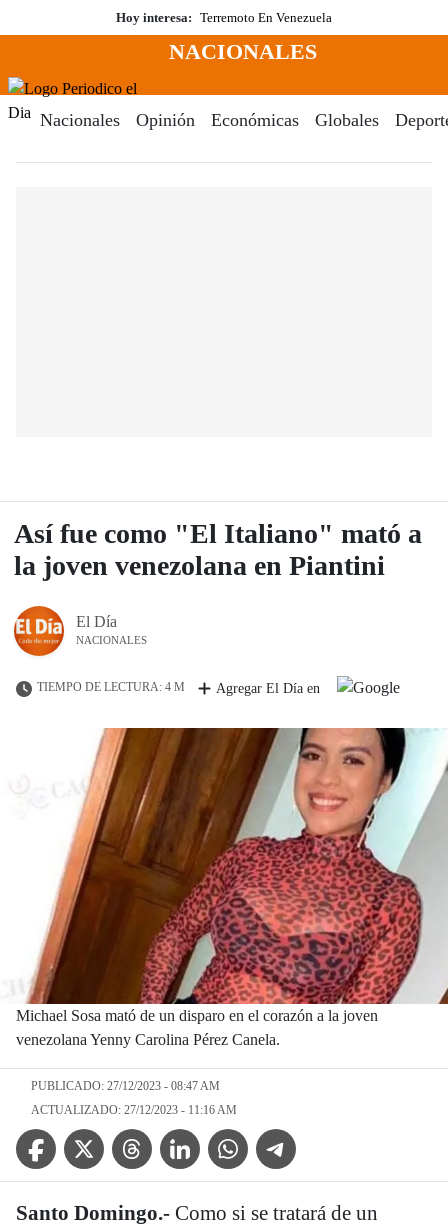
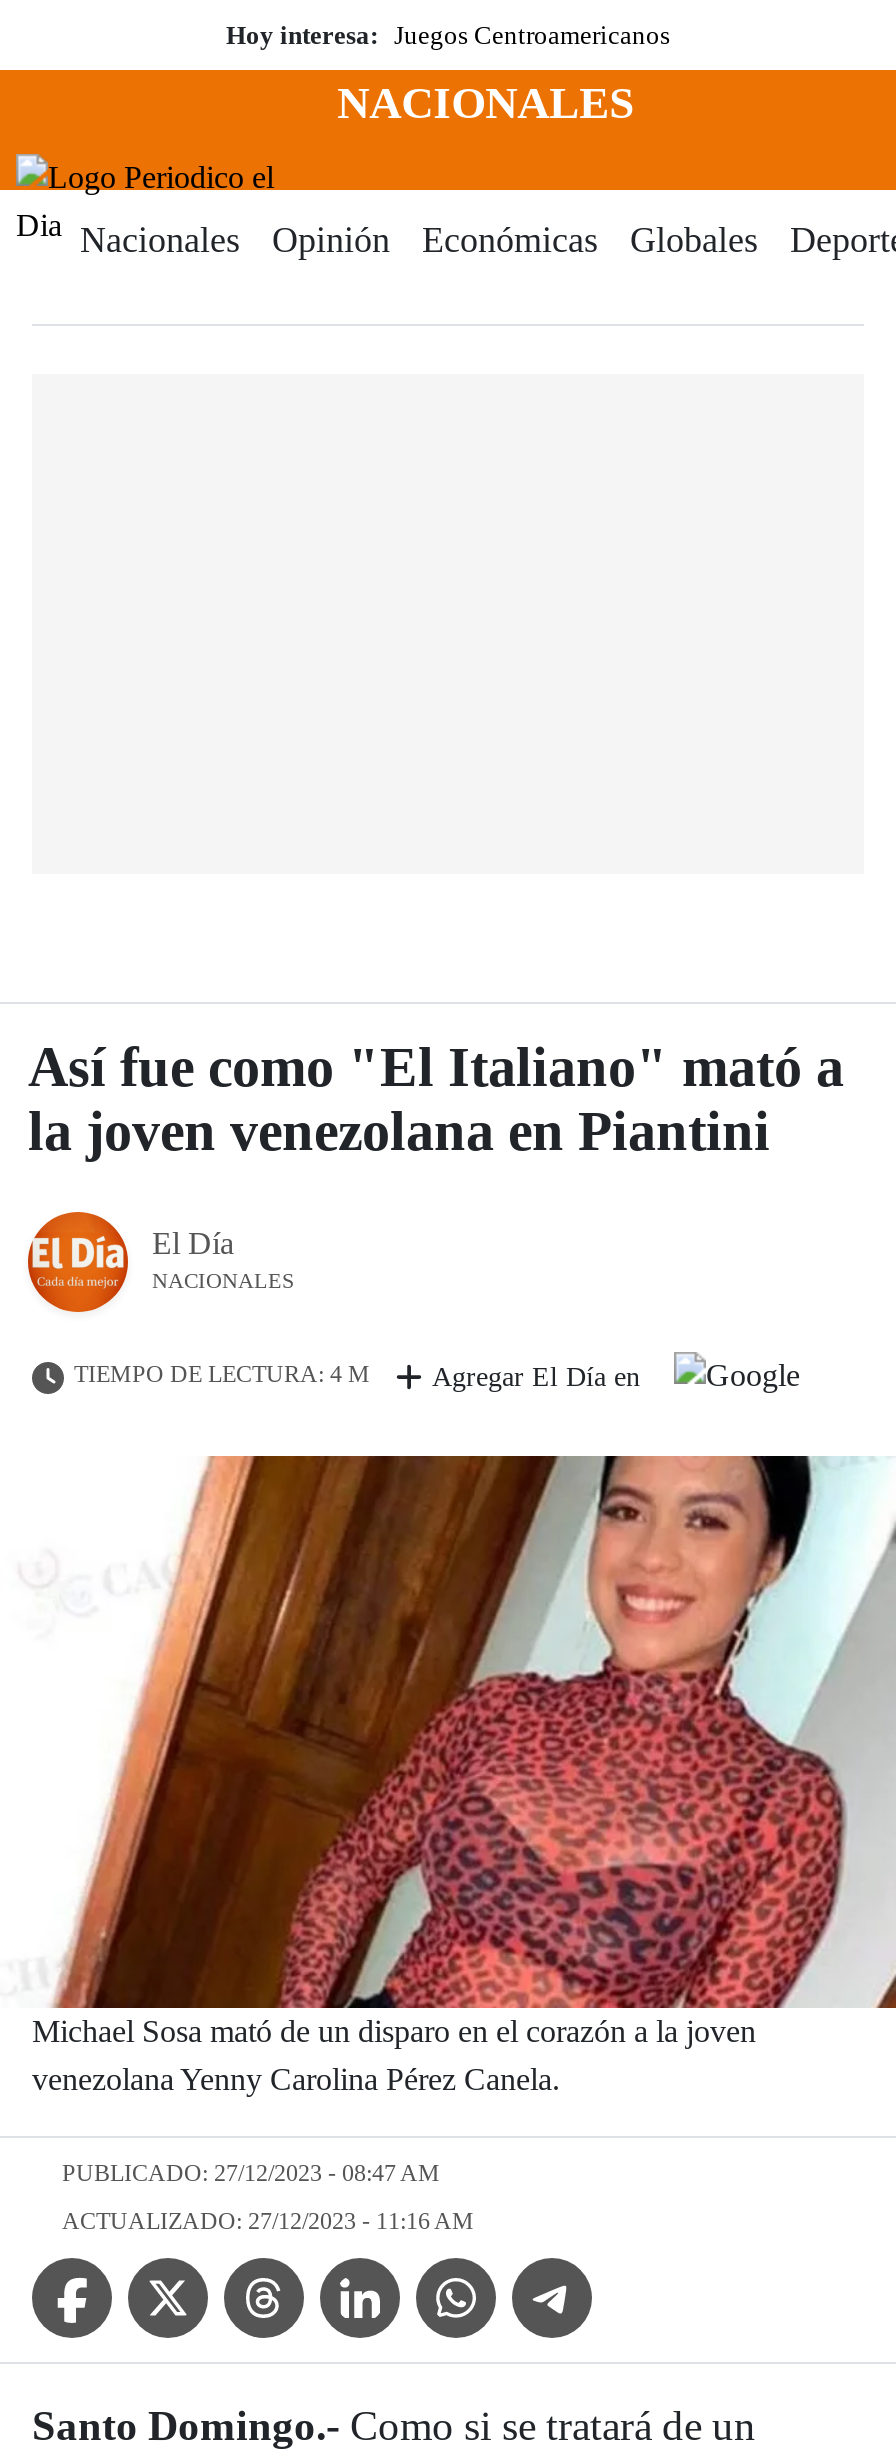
[116,10,332,25] Hoy interesa: Terremoto En Venezuela -> [226,20,670,50] Hoy interesa: Juegos Centroamericanos

